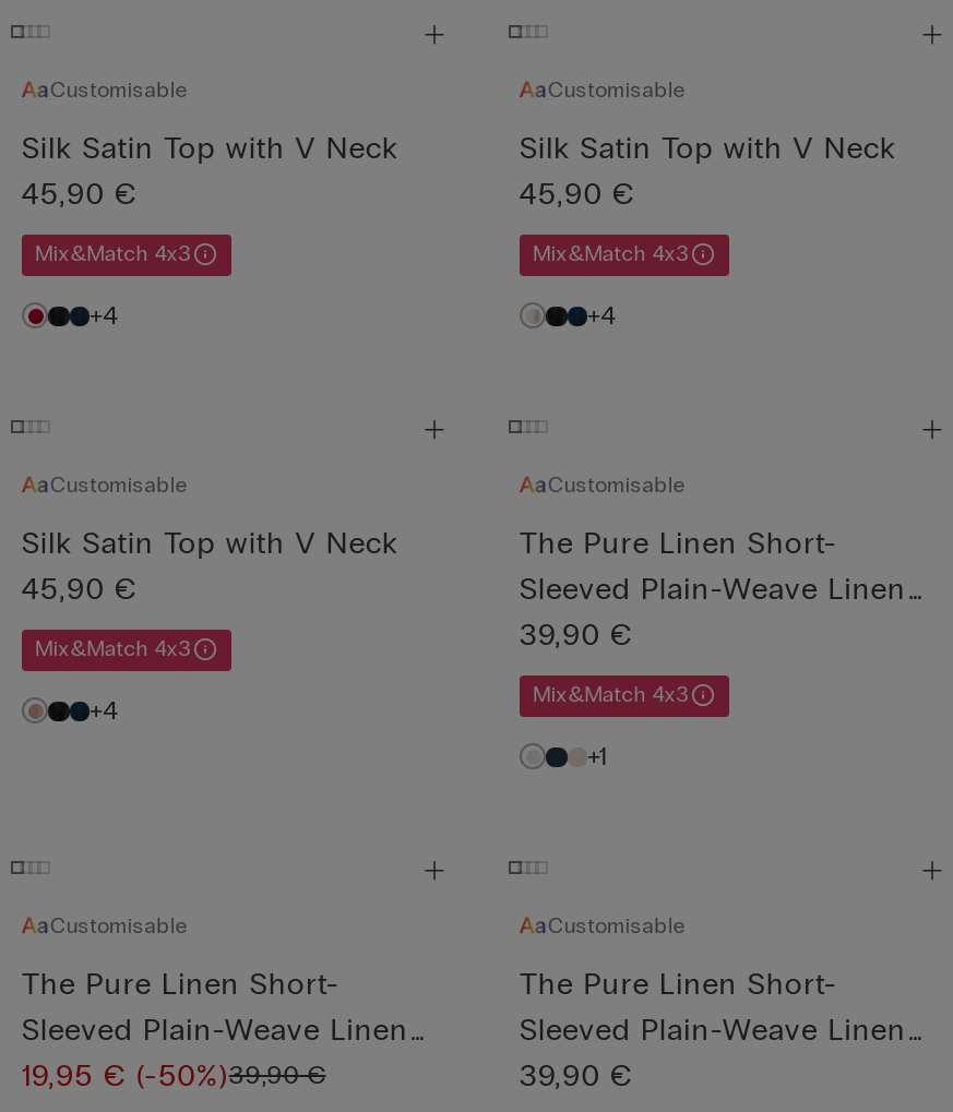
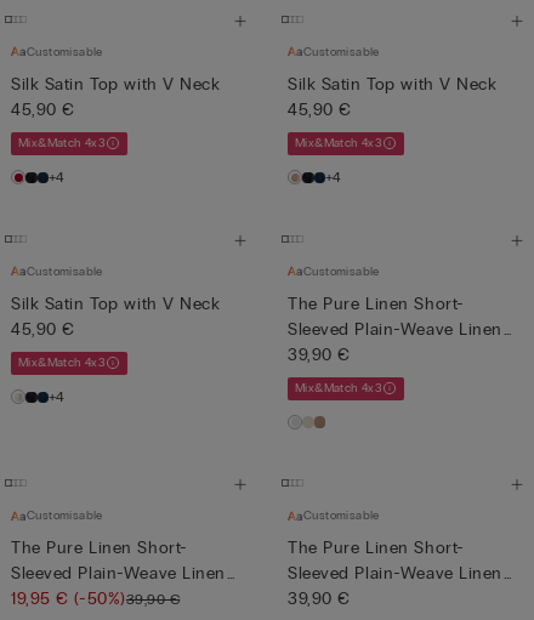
[587,741,609,771] +1 -> none

